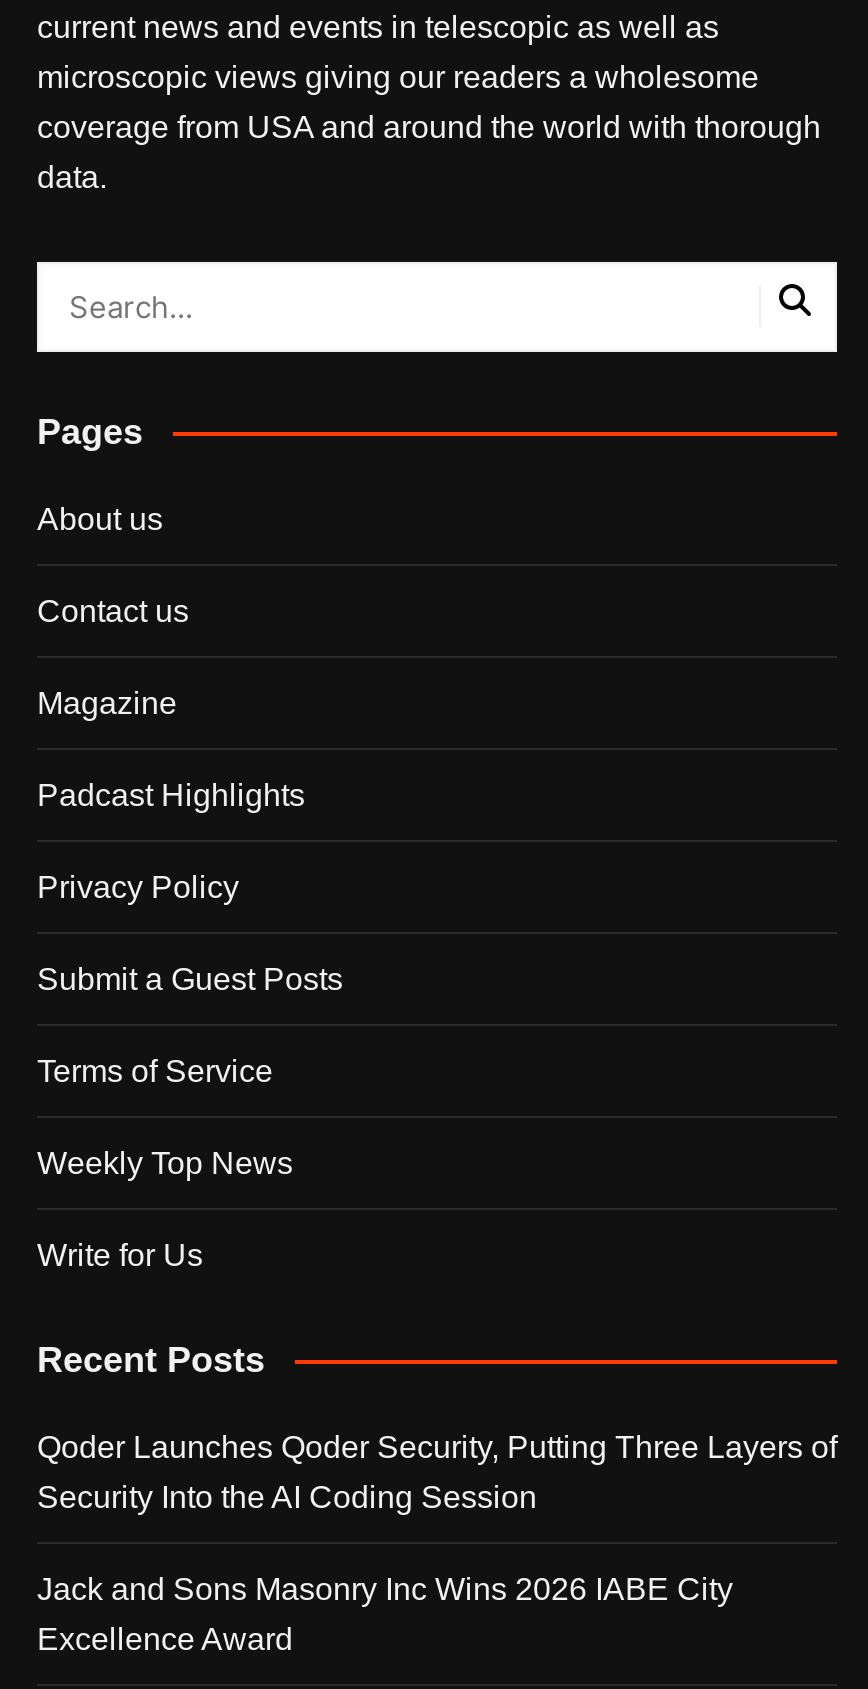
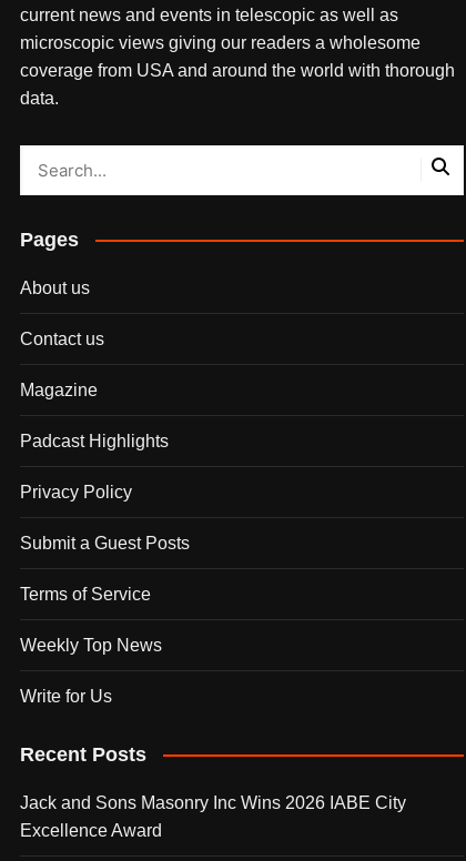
[37,1429,837,1513] Qoder Launches Qoder Security, Putting Three Layers of | Security Into the AI Coding Session -> none

